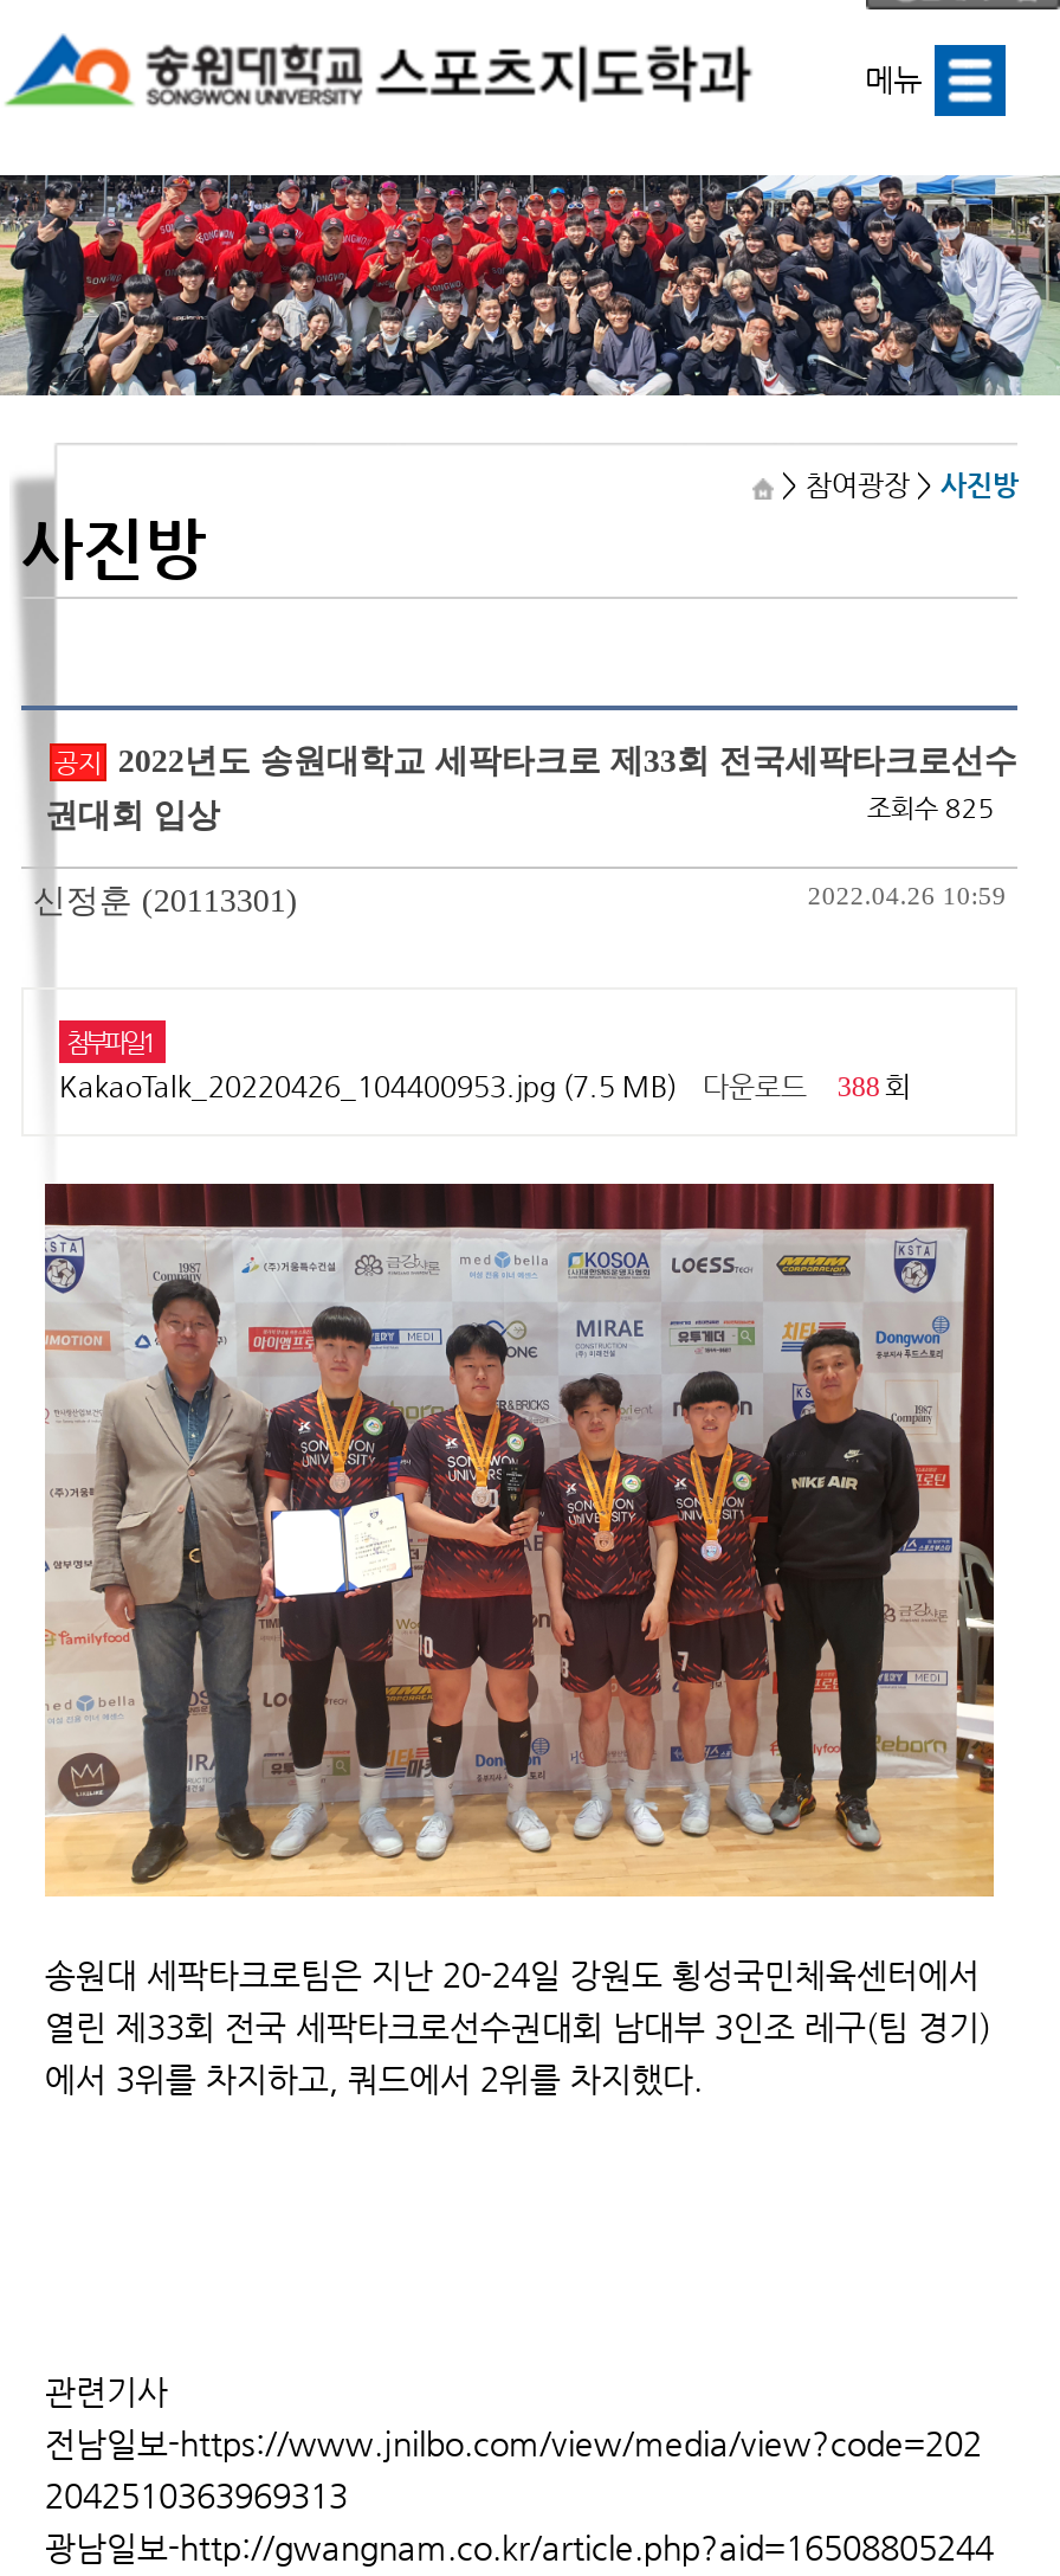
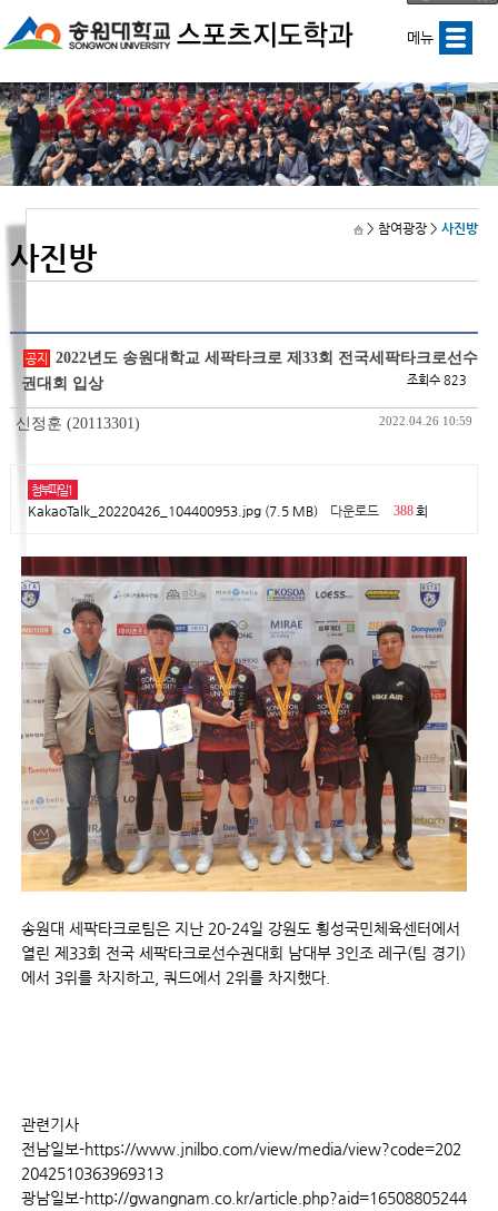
[867,793,994,824] 조회수 825 -> [407,373,467,387] 조회수 823

